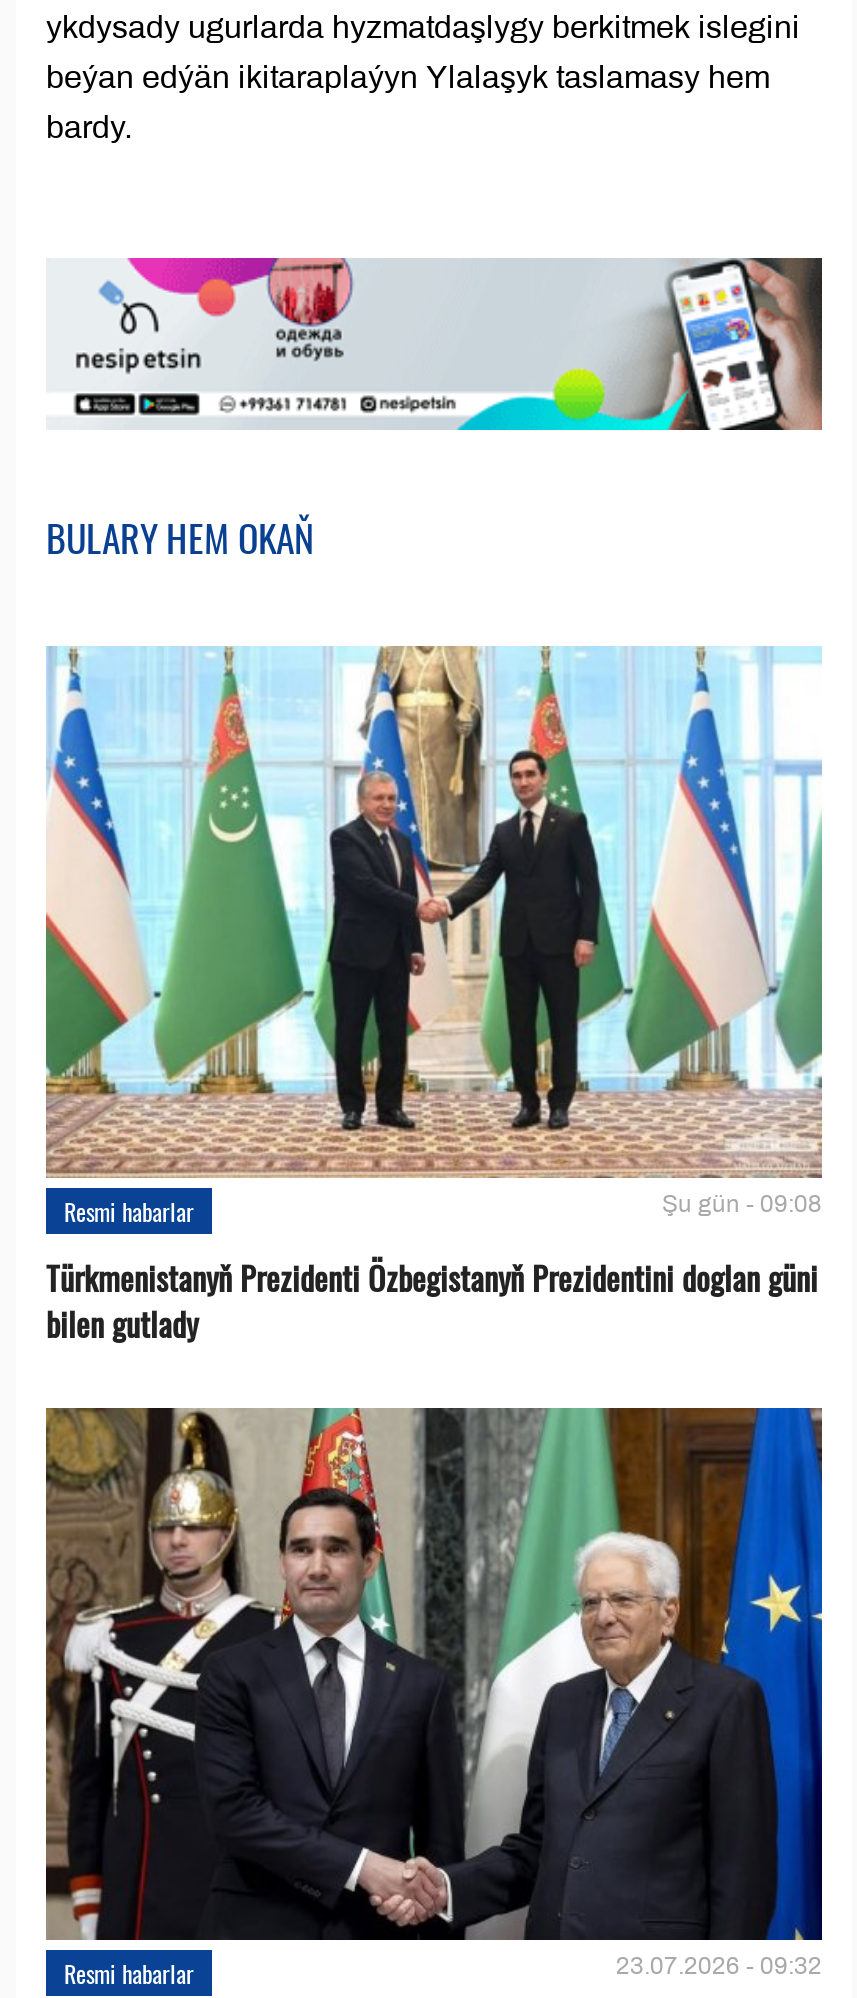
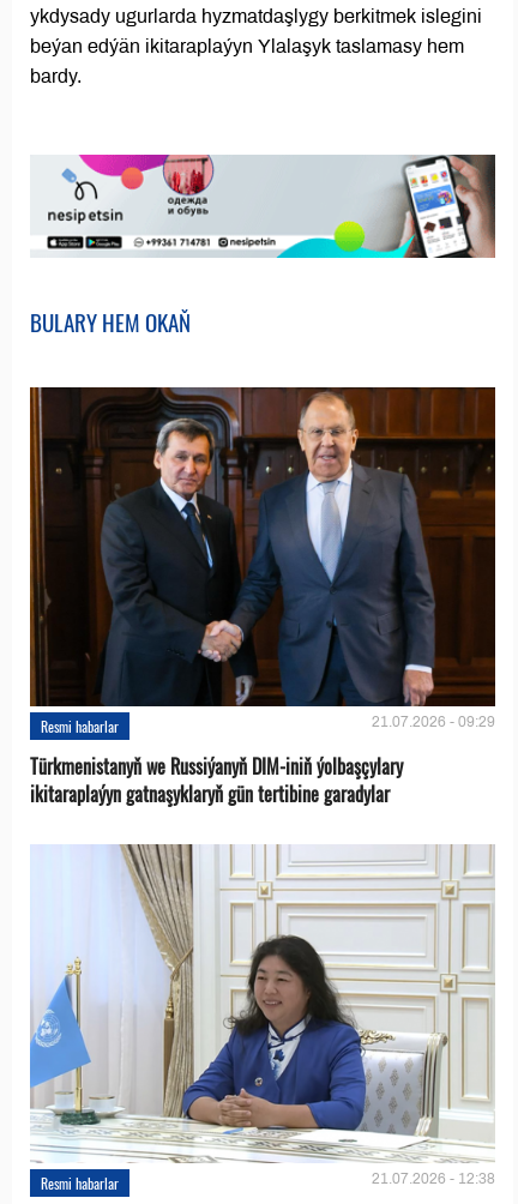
[44,644,824,1218] [image] | Şu gün - 09:08 -> [29,386,496,730] [image] | 21.07.2026 - 09:29
[46,1254,818,1348] Türkmenistanyň Prezidenti Özbegistanyň Prezidentini doglan güni | bilen gutlady -> [30,752,403,808] Türkmenistanyň we Russiýanyň DIM-iniň ýolbaşçylary | ikitaraplaýyn gatnaşyklaryň gün tertibine garadylar
[44,1406,824,1979] [image] | 23.07.2026 - 09:32 -> [29,844,495,1187] [image] | 21.07.2026 - 12:38

